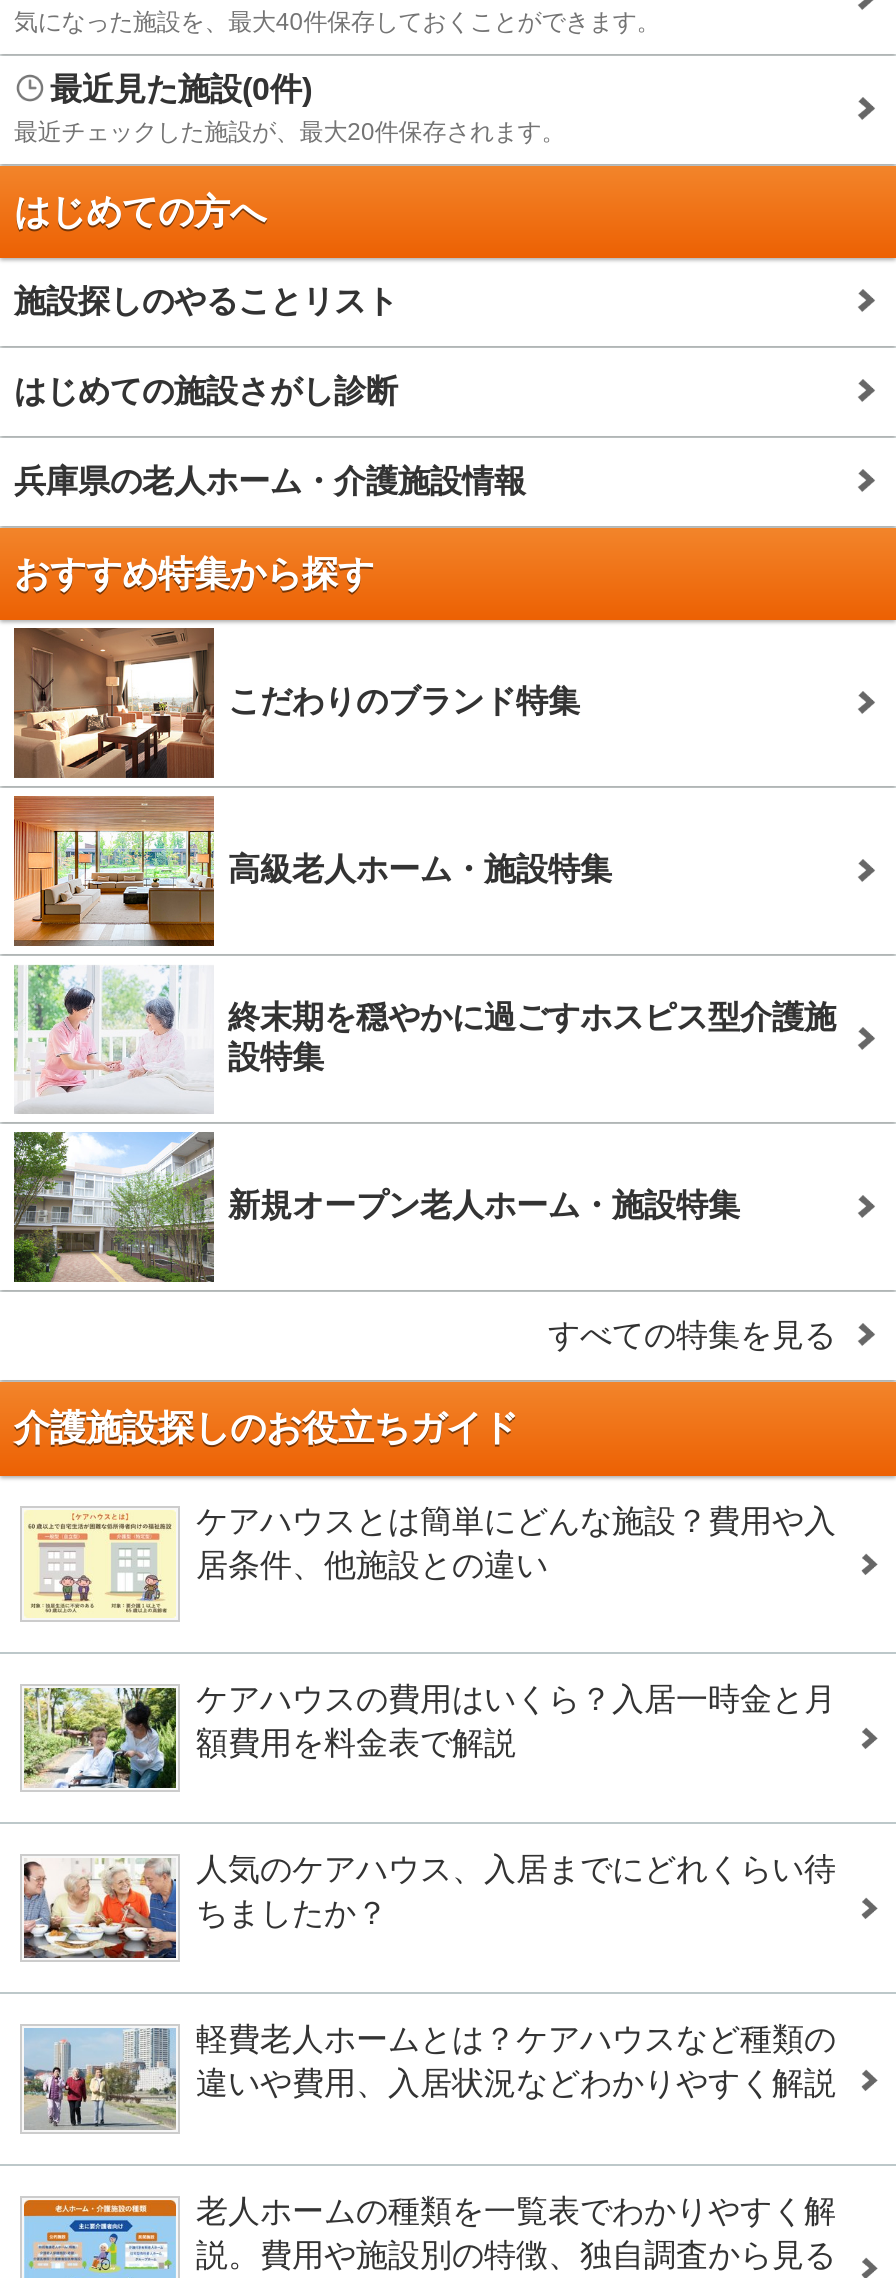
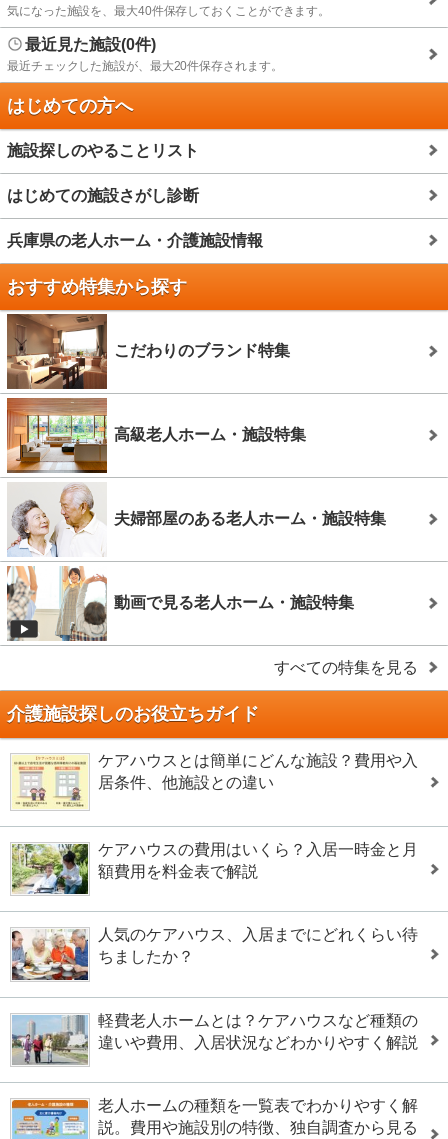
[14,964,836,1114] [image] | 終末期を穏やかに過ごすホスピス型介護施 | 設特集 -> [8,483,386,557] [image] | 夫婦部屋のある老人ホーム・施設特集
[12,1130,740,1282] [image] | 新規オープン老人ホーム・施設特集 -> [6,565,354,642] [image] | 動画で見る老人ホーム・施設特集

